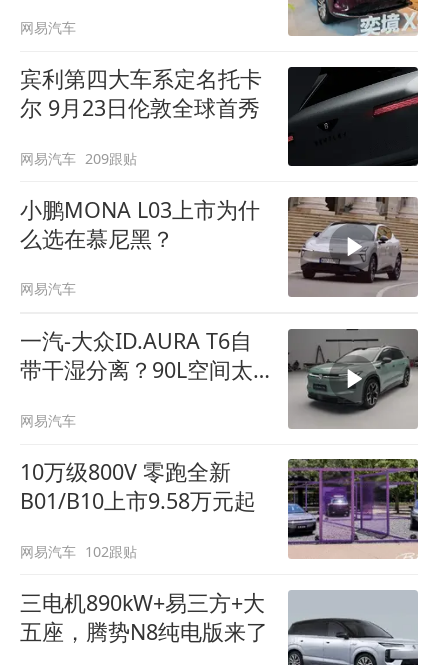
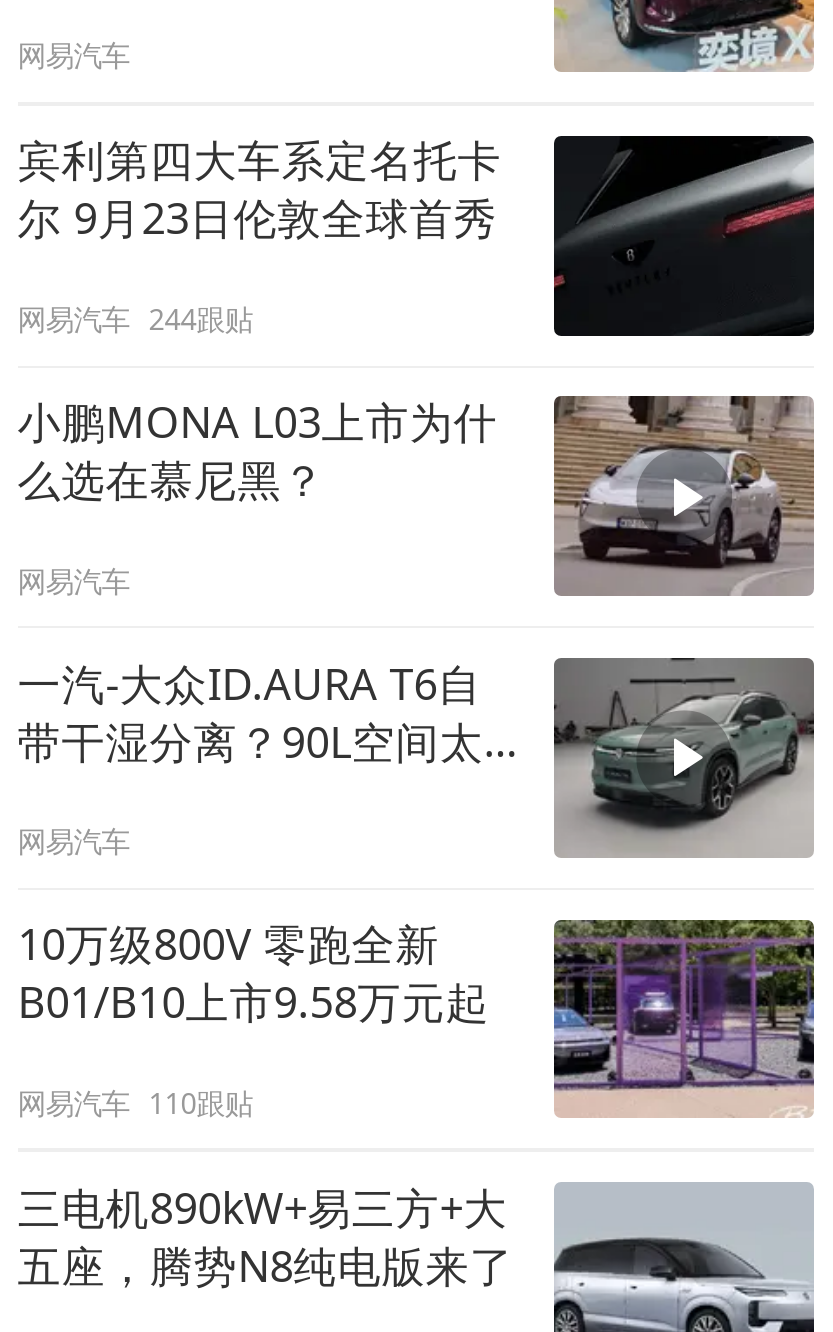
[20,149,137,168] 网易汽车 209跟贴 -> [17,299,253,337] 网易汽车 244跟贴
[20,542,137,561] 网易汽车 102跟贴 -> [17,1083,253,1121] 网易汽车 110跟贴

